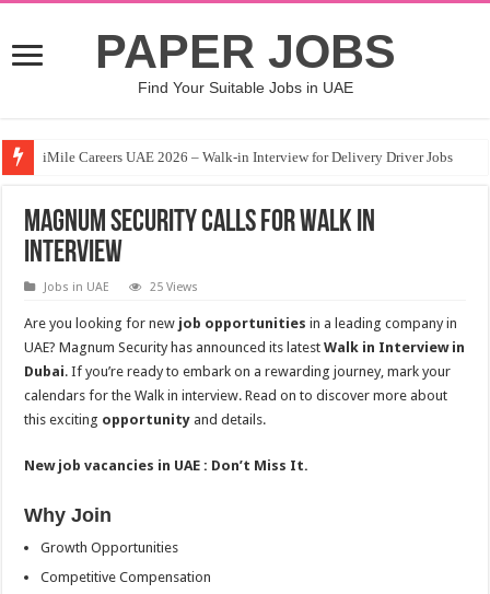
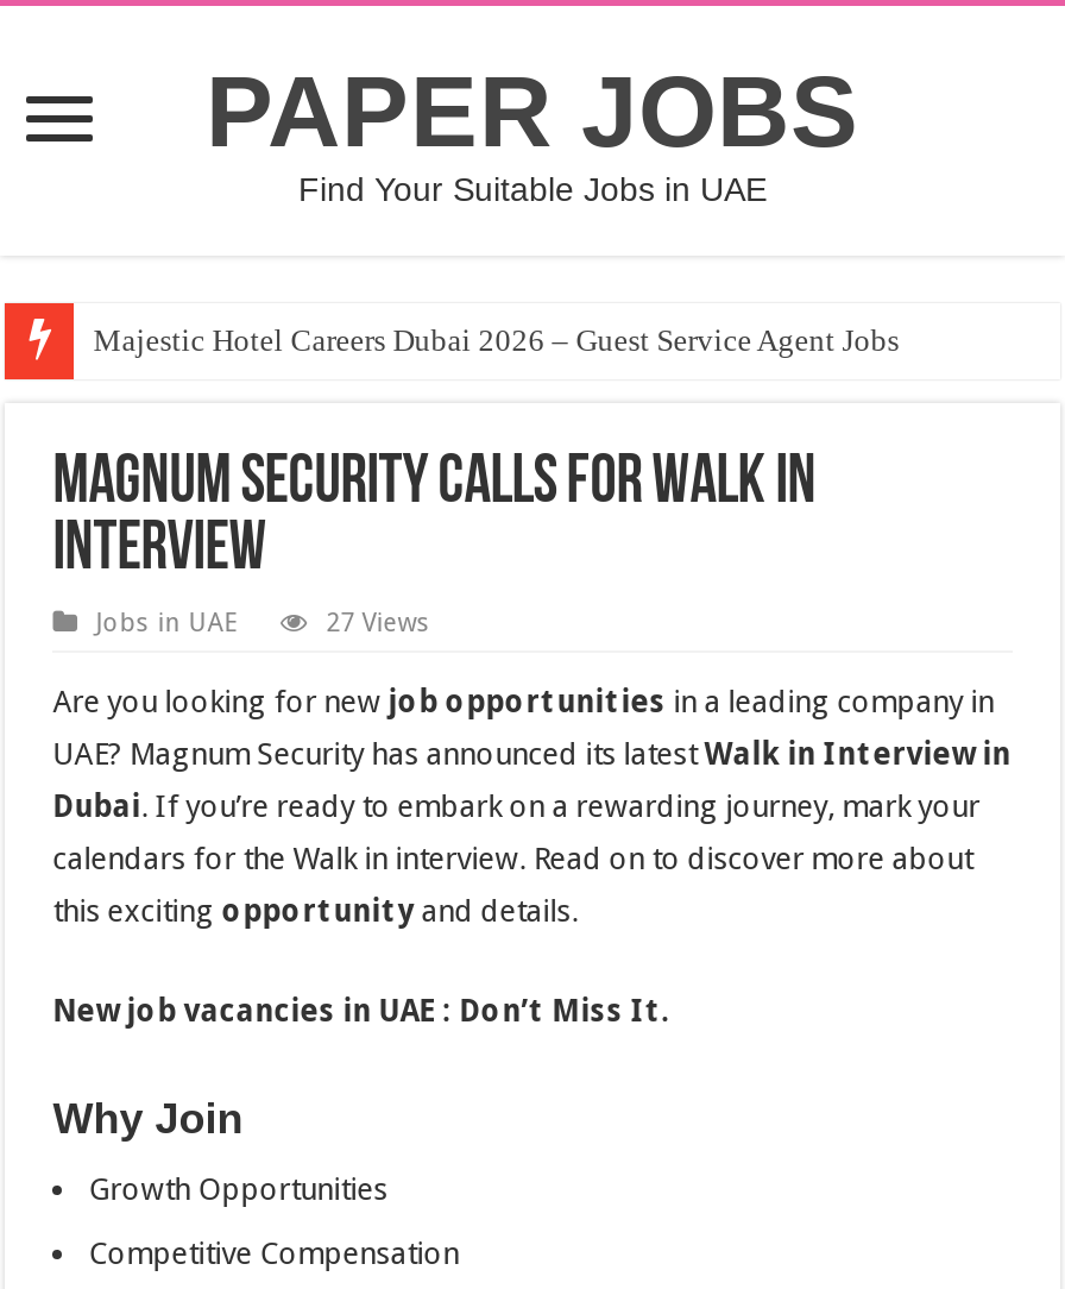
[43,149,453,165] iMile Careers UAE 2026 – Walk-in Interview for Delivery Driver Jobs -> [93,322,899,358] Majestic Hotel Careers Dubai 2026 – Guest Service Agent Jobs
[150,280,198,294] 25 Views -> [326,608,431,639] 27 Views

